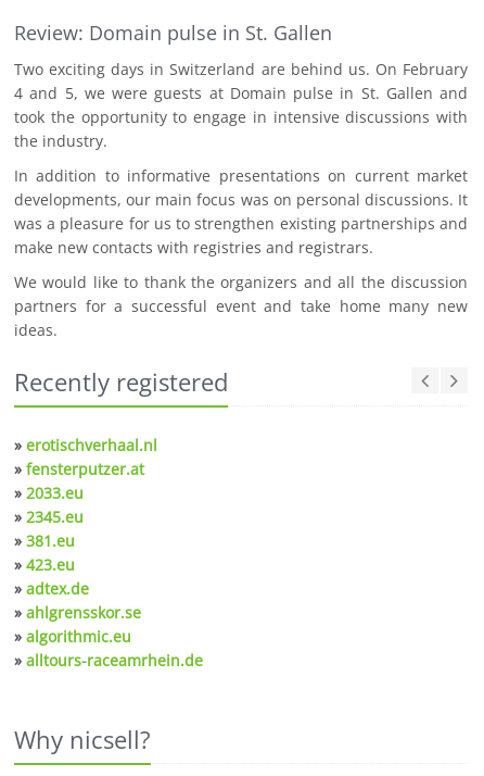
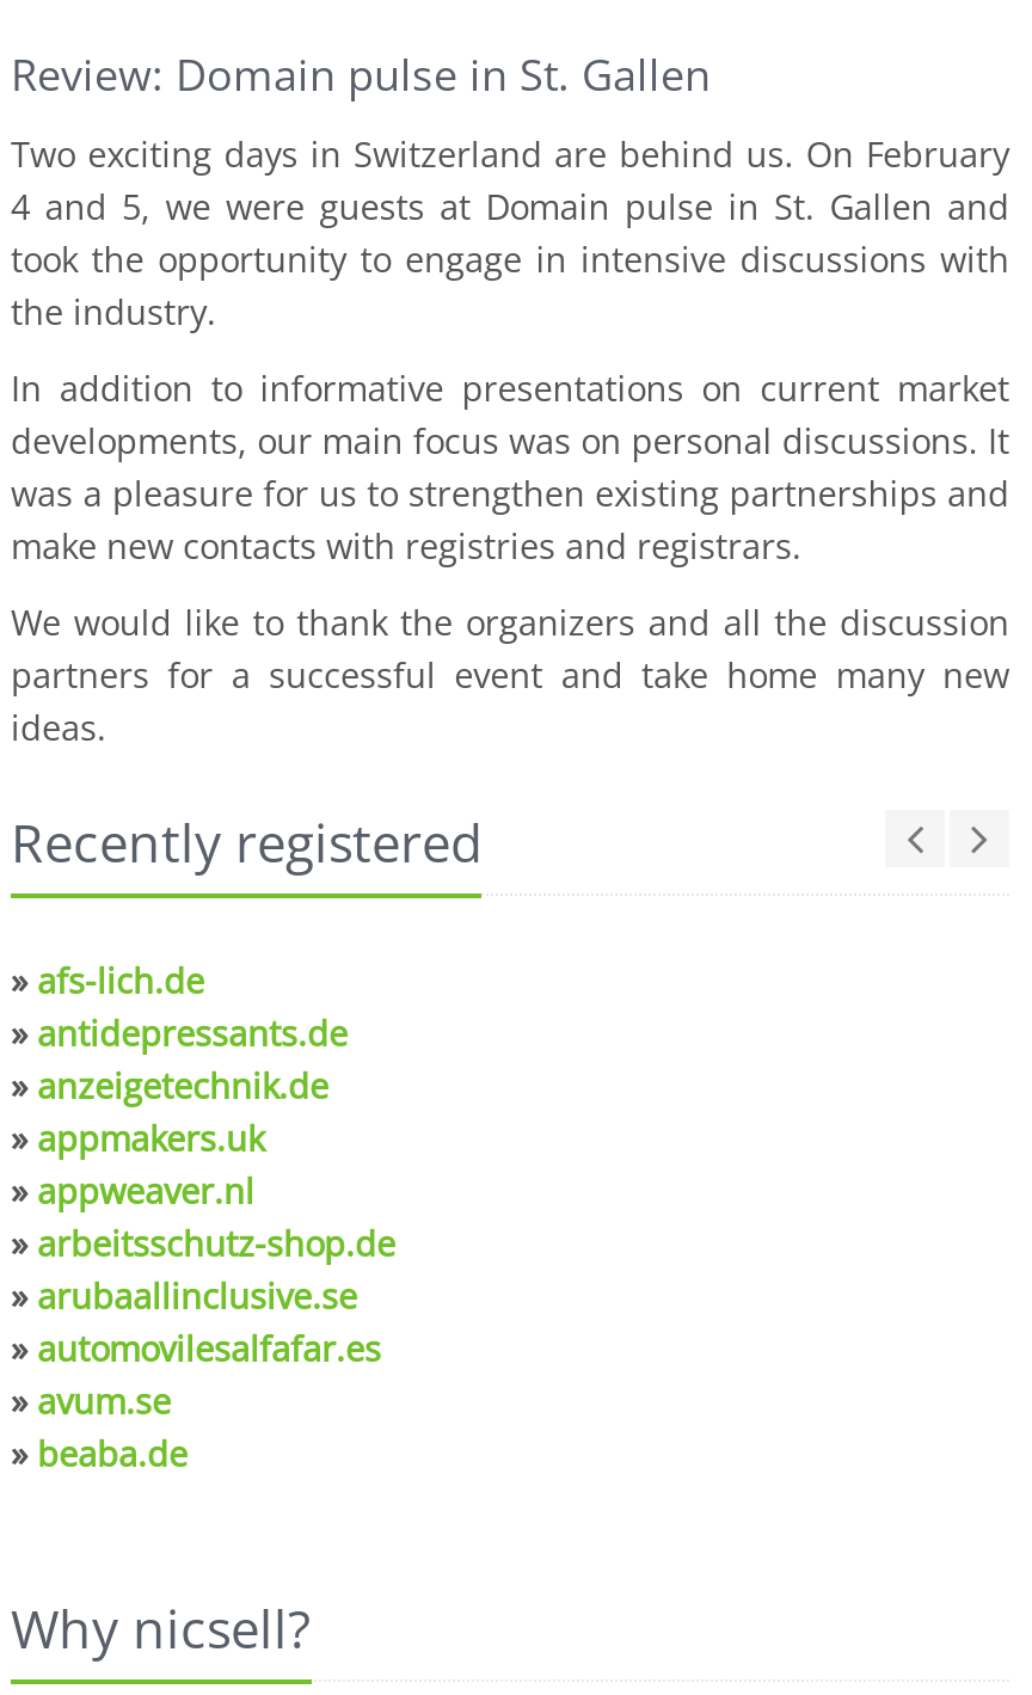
[14,435,203,671] » erotischverhaal.nl | » fensterputzer.at | » 2033.eu | » 2345.eu | » 381.eu | » 423.eu | » adtex.de | » ahlgrensskor.se | » algorithmic.eu | » alltours-raceamrhein.de -> [11,958,395,1477] » afs-lich.de | » antidepressants.de | » anzeigetechnik.de | » appmakers.uk | » appweaver.nl | » arbeitsschutz-shop.de | » arubaallinclusive.se | » automovilesalfafar.es | » avum.se | » beaba.de

